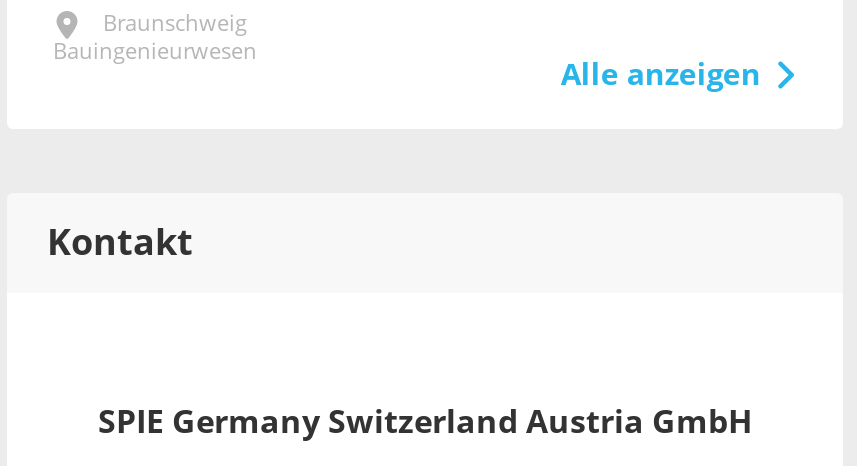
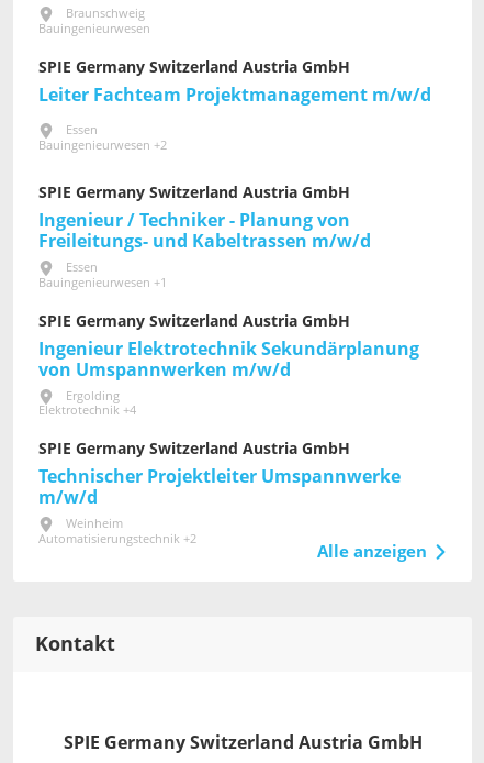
none -> [38,58,431,547] SPIE Germany Switzerland Austria GmbH | Leiter Fachteam Projektmanagement m/w/d | Essen | Bauingenieurwesen +2 | SPIE Germany Switzerland Austria GmbH | Ingenieur / Techniker - Planung von | Freileitungs- und Kabeltrassen m/w/d | Essen | Bauingenieurwesen +1 | SPIE Germany Switzerland Austria GmbH | Ingenieur Elektrotechnik Sekundärplanung | von Umspannwerken m/w/d | Ergolding | Elektrotechnik +4 | SPIE Germany Switzerland Austria GmbH | Technischer Projektleiter Umspannwerke | m/w/d | Weinheim | Automatisierungstechnik +2

